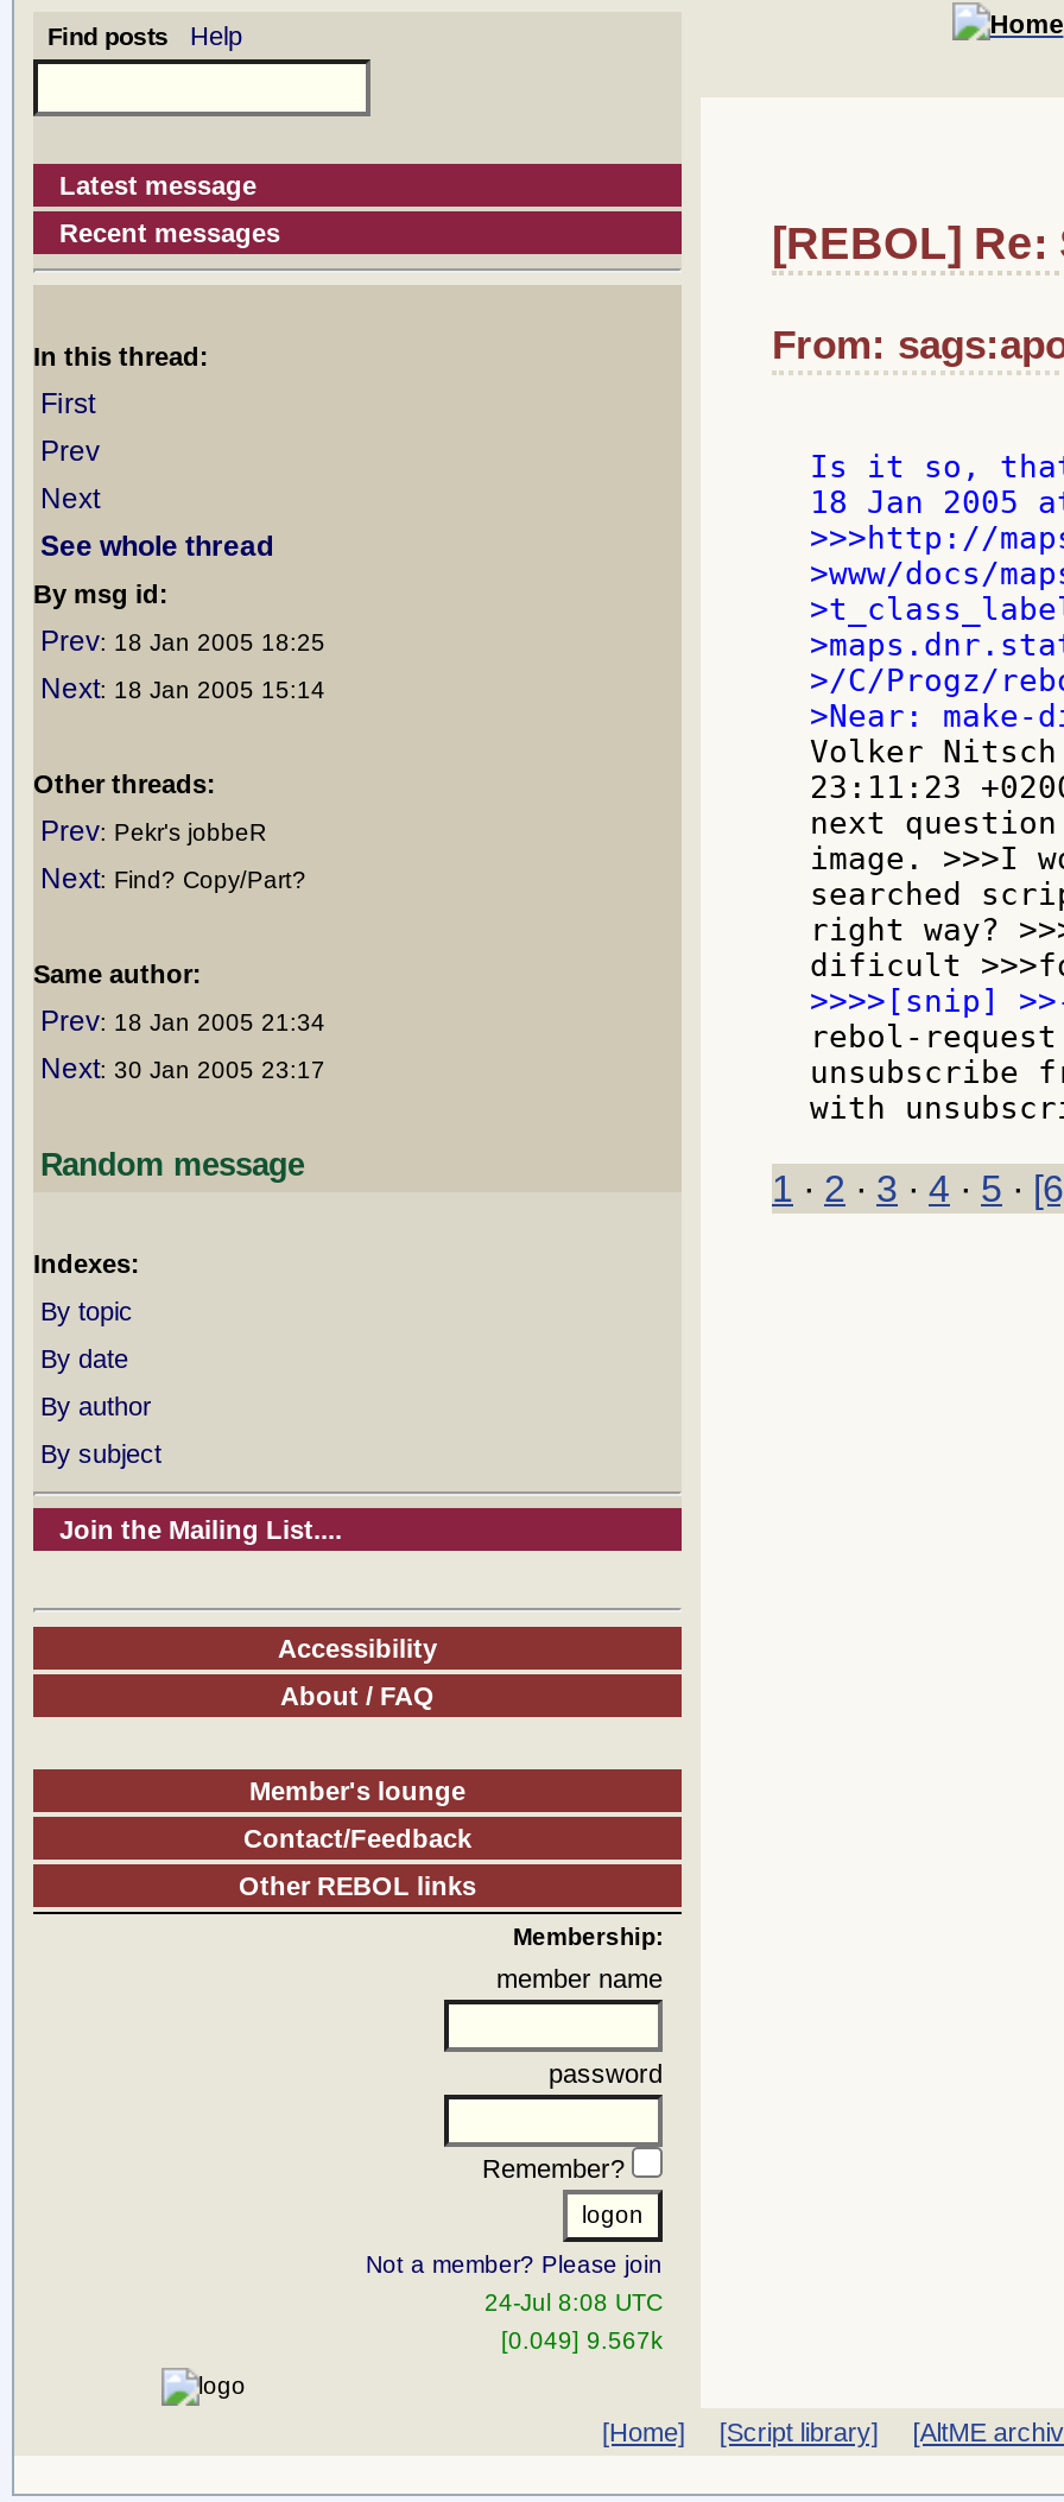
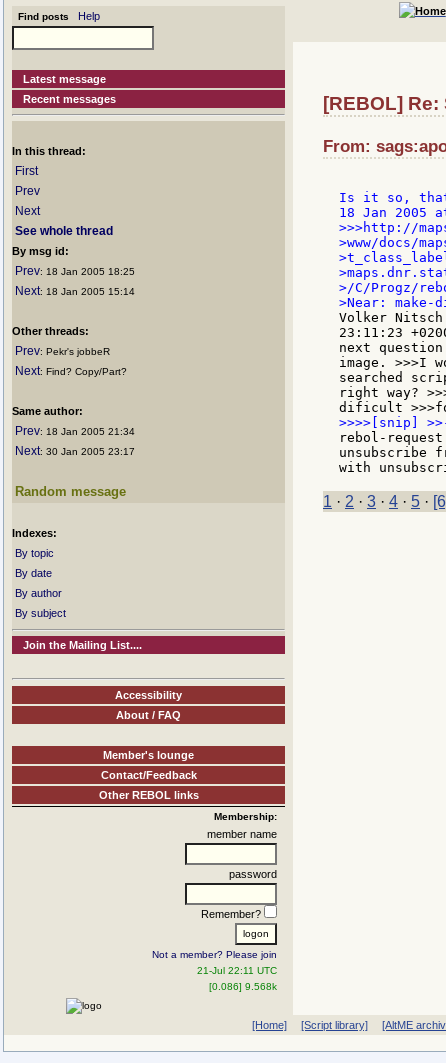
[484,2289,663,2316] 24-Jul 8:08 UTC -> [197,965,277,976] 21-Jul 22:11 UTC
[501,2327,663,2354] [0.049] 9.567k -> [209,981,277,992] [0.086] 9.568k

